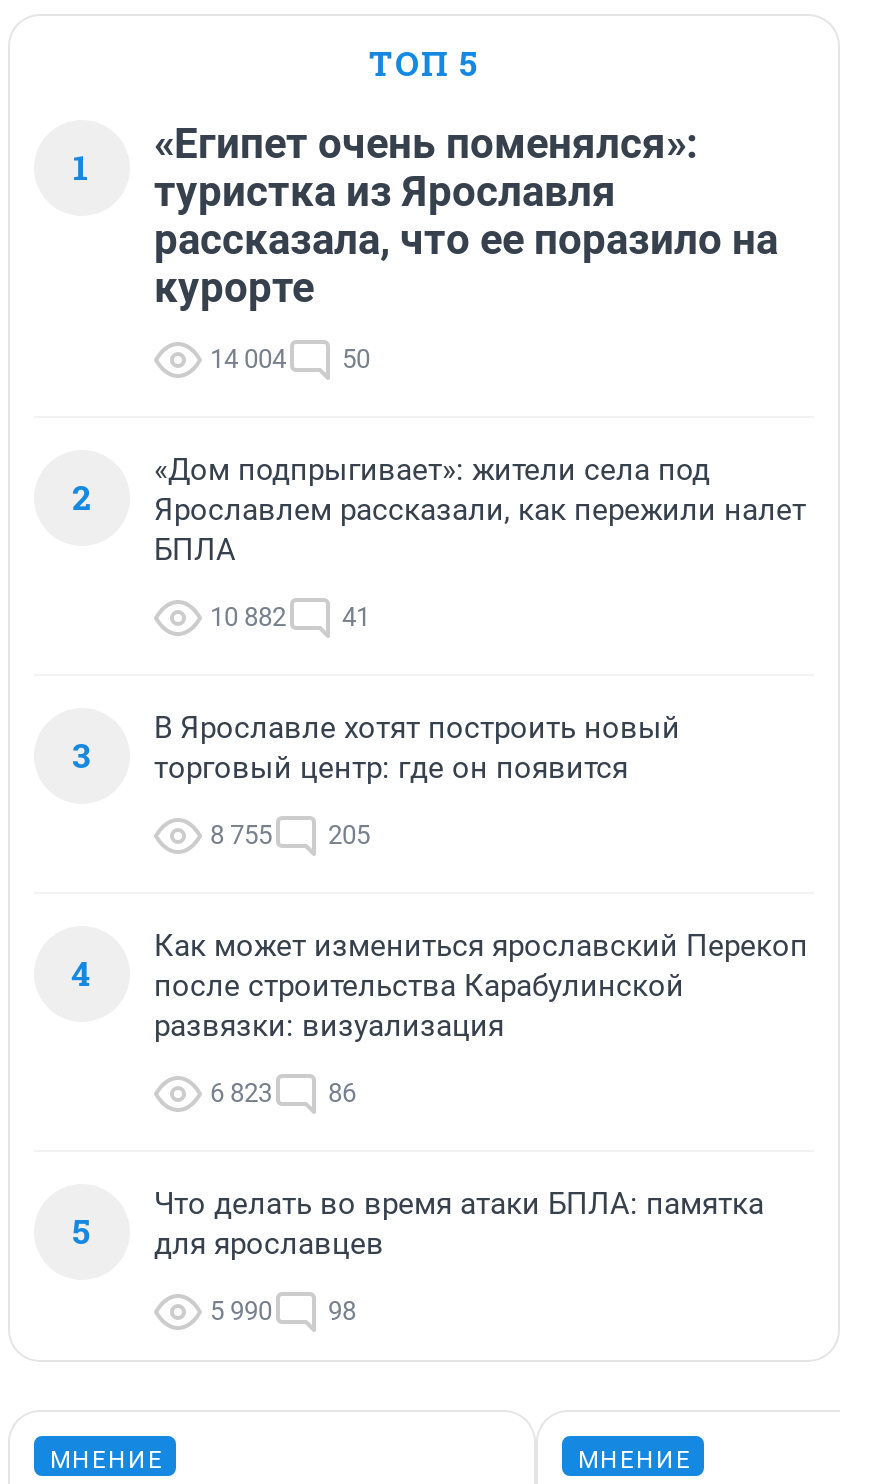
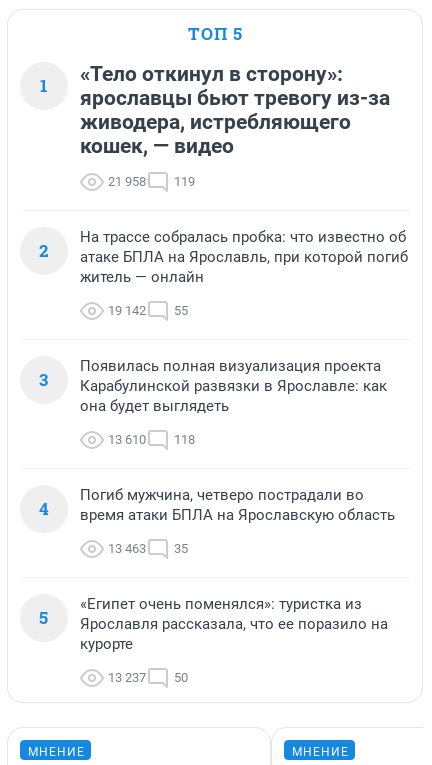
[154,120,778,312] «Египет очень поменялся»: | туристка из Ярославля | рассказала, что ее поразило на | курорте -> [80,62,390,158] «Тело откинул в сторону»: | ярославцы бьют тревогу из-за | живодера, истребляющего | кошек, — видео
[210,344,370,374] 14 004 | 50 -> [108,174,195,189] 21 958 | 119
[154,452,806,568] «Дом подпрыгивает»: жители села под | Ярославлем рассказали, как пережили налет | БПЛА -> [80,228,408,286] На трассе собралась пробка: что известно об | атаке БПЛА на Ярославль, при которой погиб | житель — онлайн
[210,602,370,632] 10 882 | 41 -> [108,303,188,318] 19 142 | 55
[154,710,680,786] В Ярославле хотят построить новый | торговый центр: где он появится -> [80,357,387,415] Появилась полная визуализация проекта | Карабулинской развязки в Ярославле: как | она будет выглядеть
[210,820,370,850] 8 755 | 205 -> [108,432,195,447] 13 610 | 118
[154,928,808,1044] Как может измениться ярославский Перекоп | после строительства Карабулинской | развязки: визуализация -> [80,486,395,524] Погиб мужчина, четверо пострадали во | время атаки БПЛА на Ярославскую область
[210,1078,356,1108] 6 823 | 86 -> [108,541,188,556] 13 463 | 35
[154,1186,764,1262] Что делать во время атаки БПЛА: памятка | для ярославцев -> [80,595,388,653] «Египет очень поменялся»: туристка из | Ярославля рассказала, что ее поразило на | курорте
[210,1296,356,1326] 5 990 | 98 -> [108,670,188,685] 13 237 | 50

